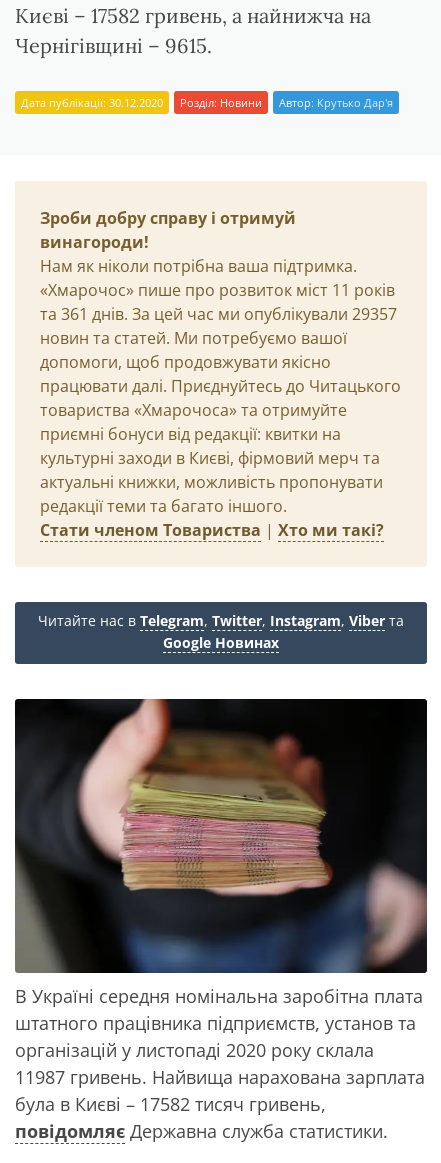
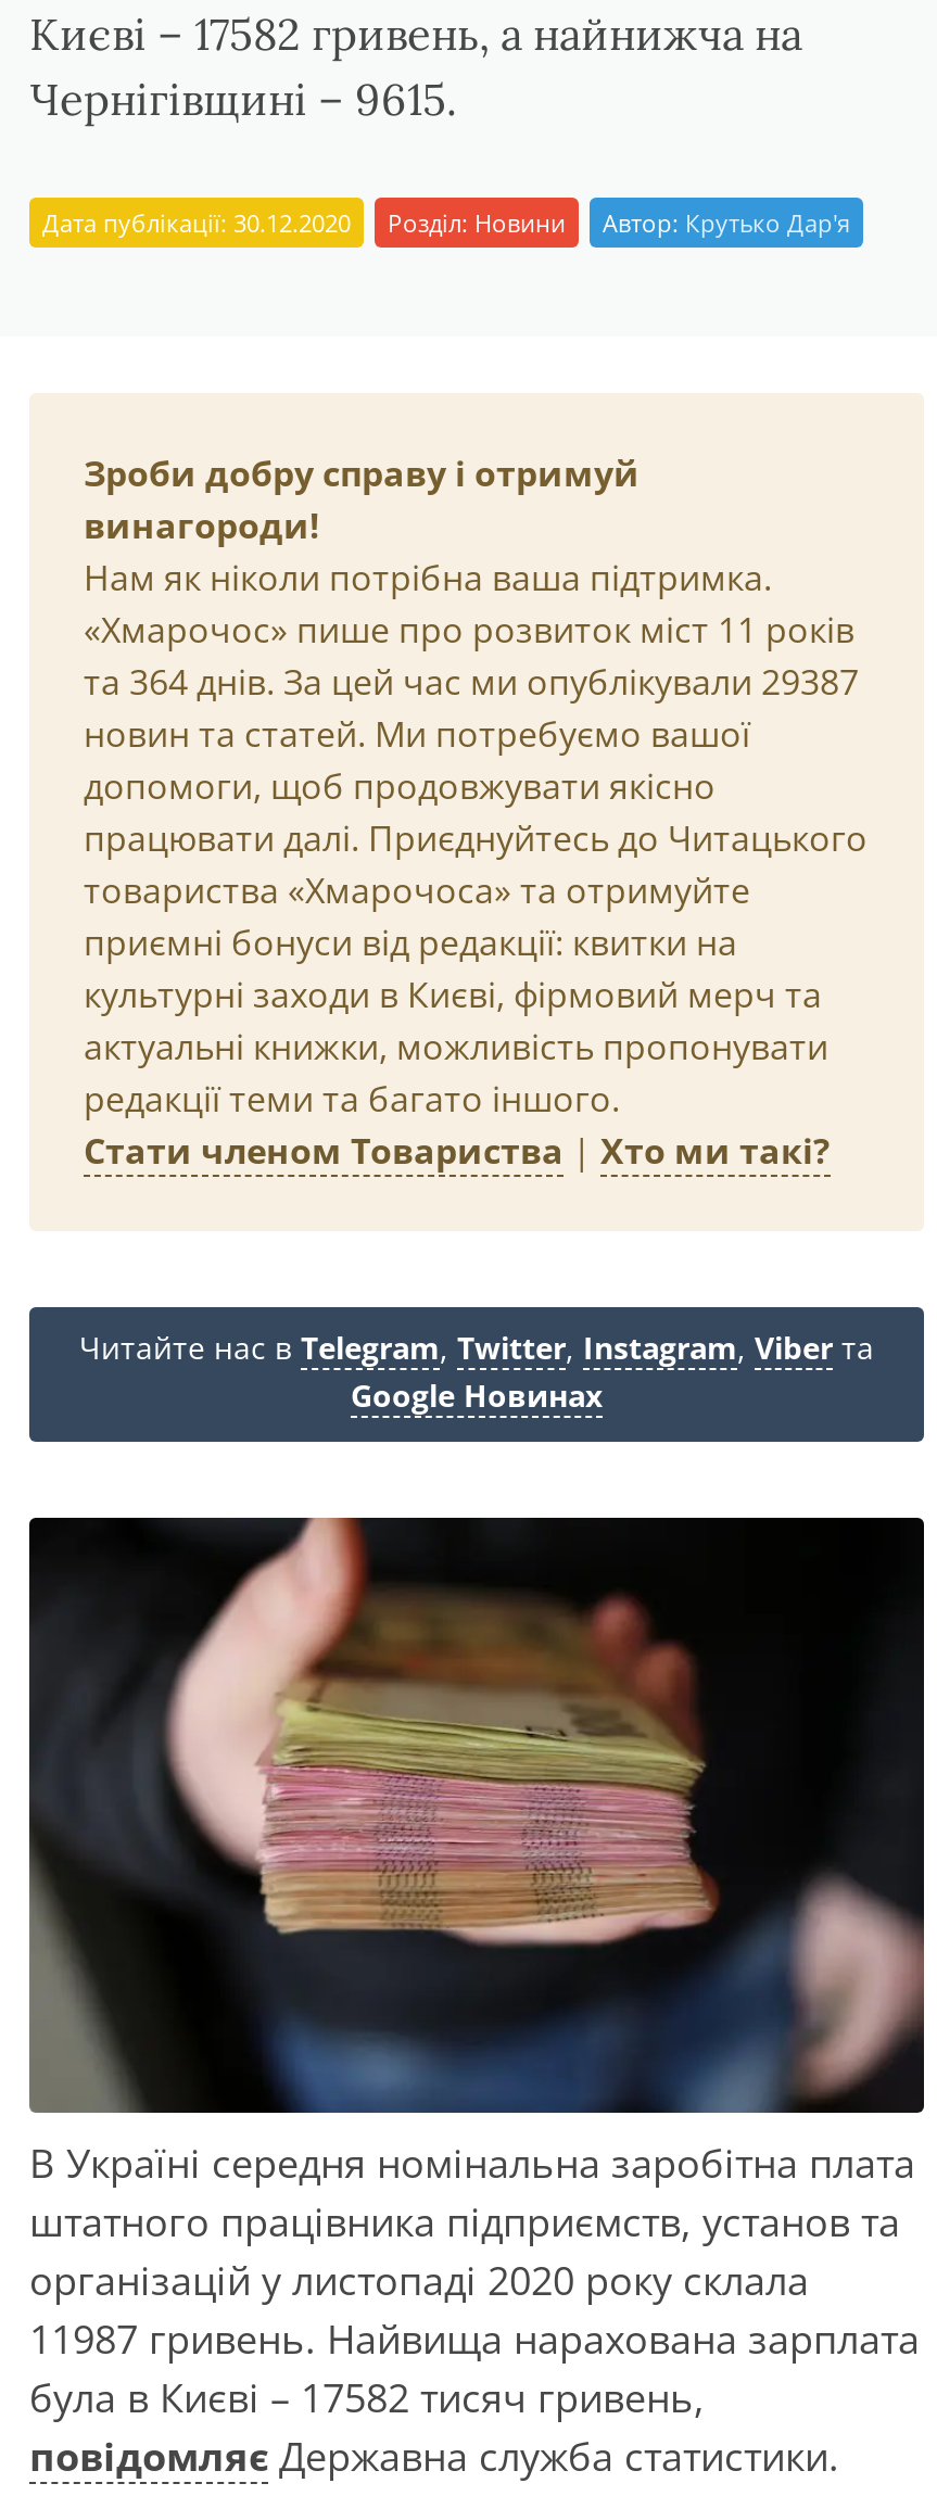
[40,303,397,325] та 361 днів. За цей час ми опублікували 29357 -> [84,658,859,706] та 364 днів. За цей час ми опублікували 29387

